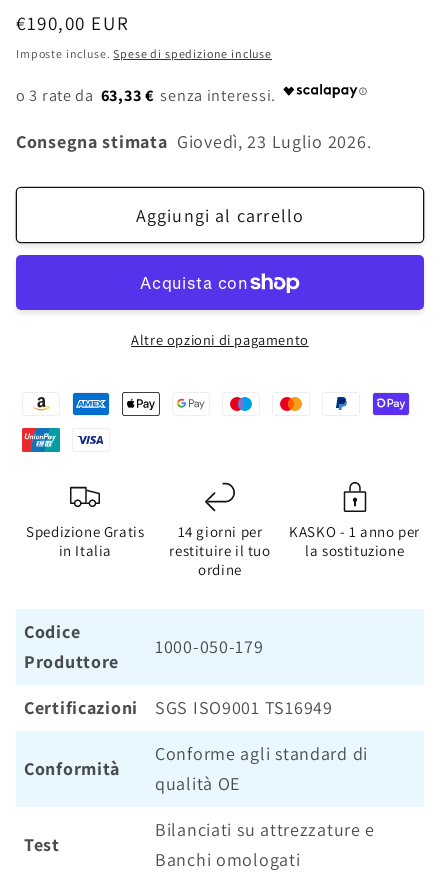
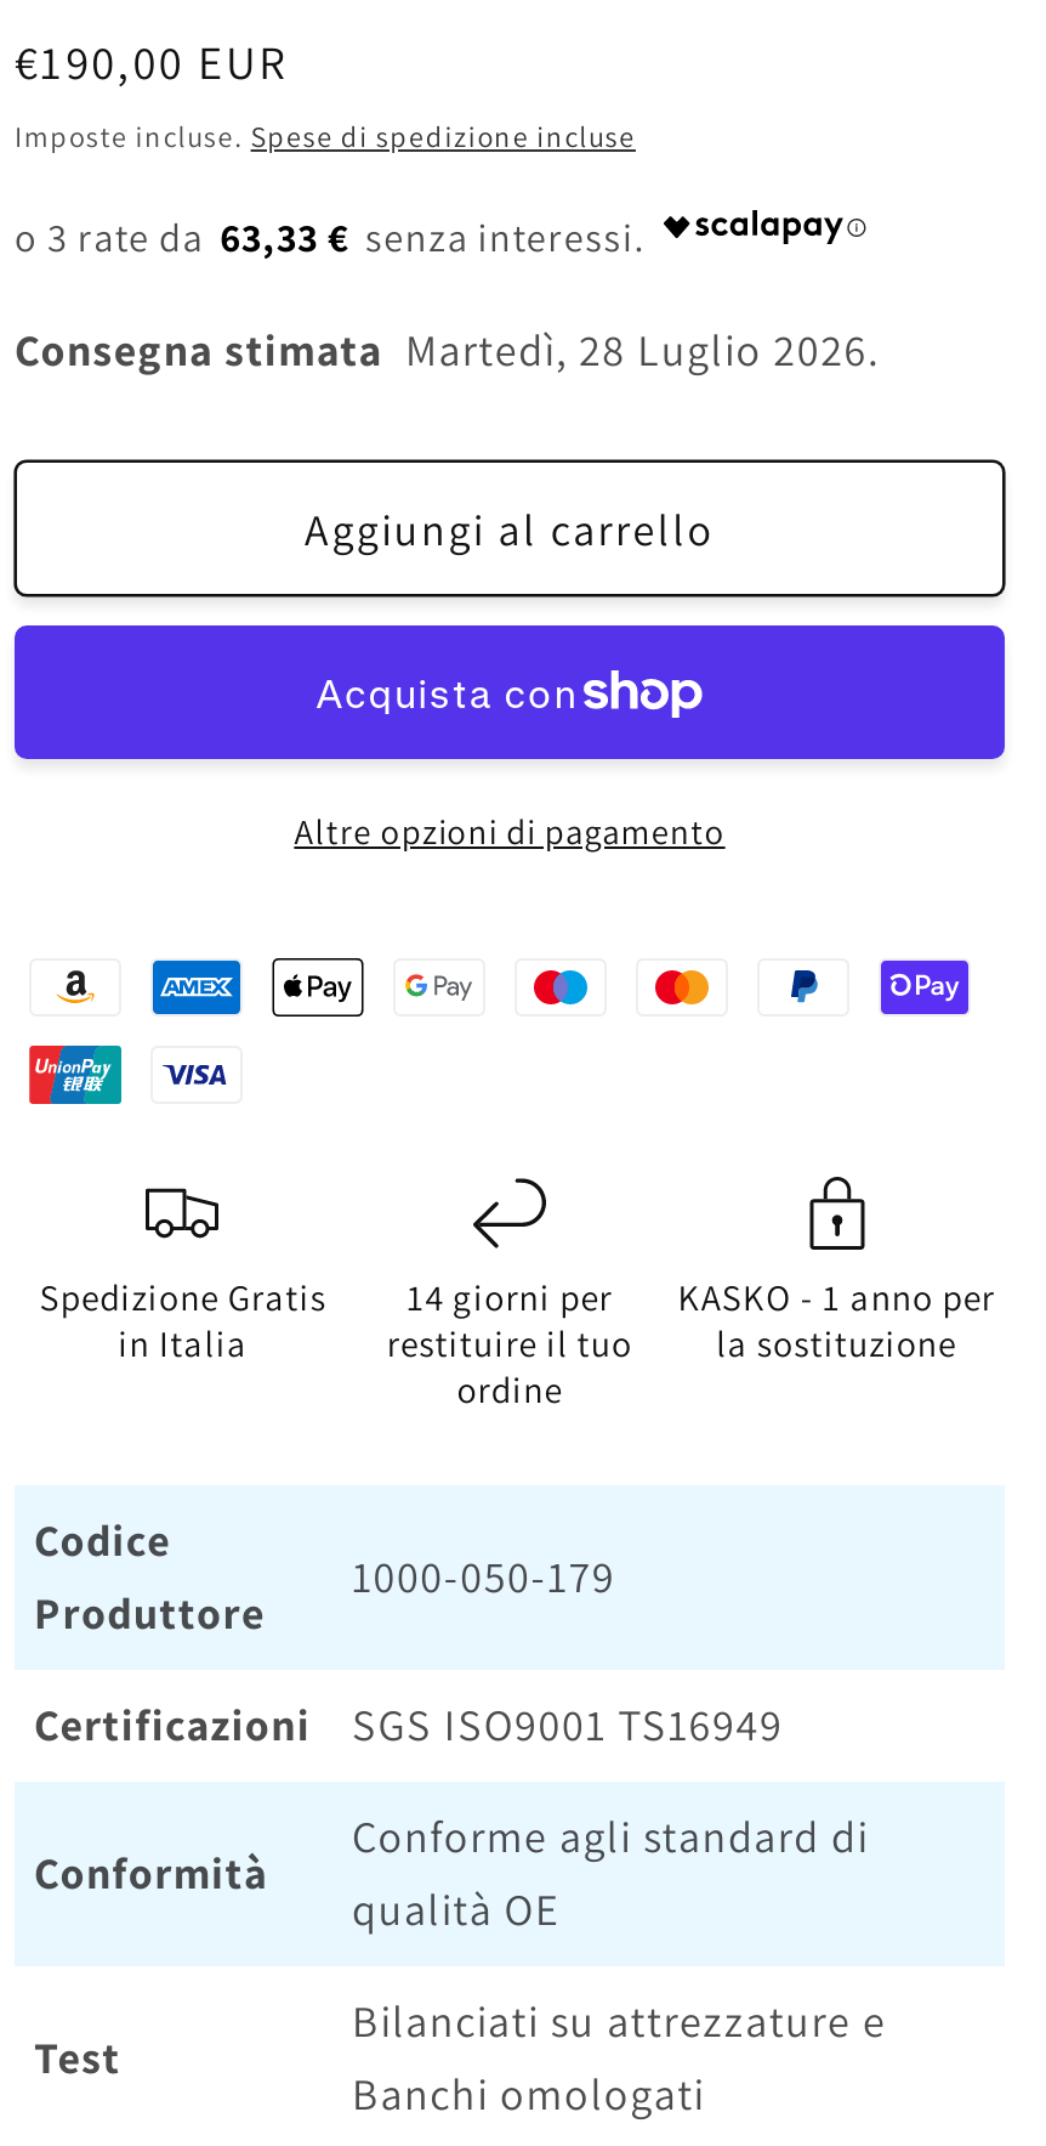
[16,130,371,153] Consegna stimata Giovedì, 23 Luglio 2026. -> [15,323,879,379] Consegna stimata Martedì, 28 Luglio 2026.

